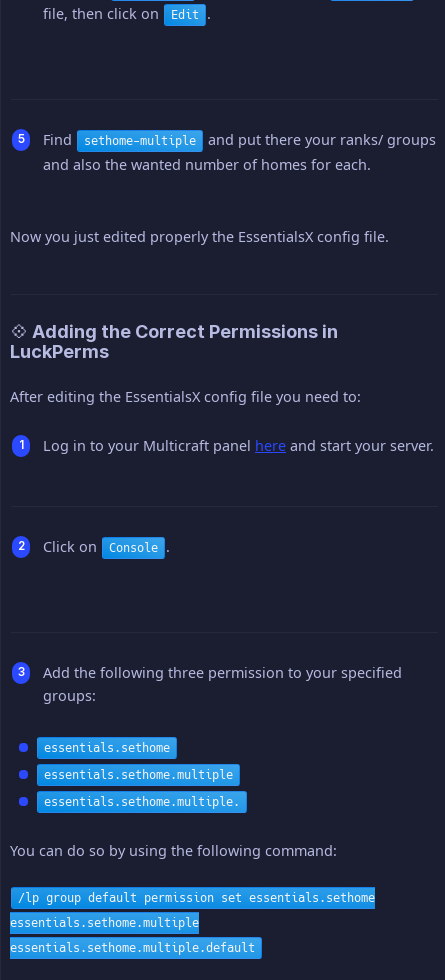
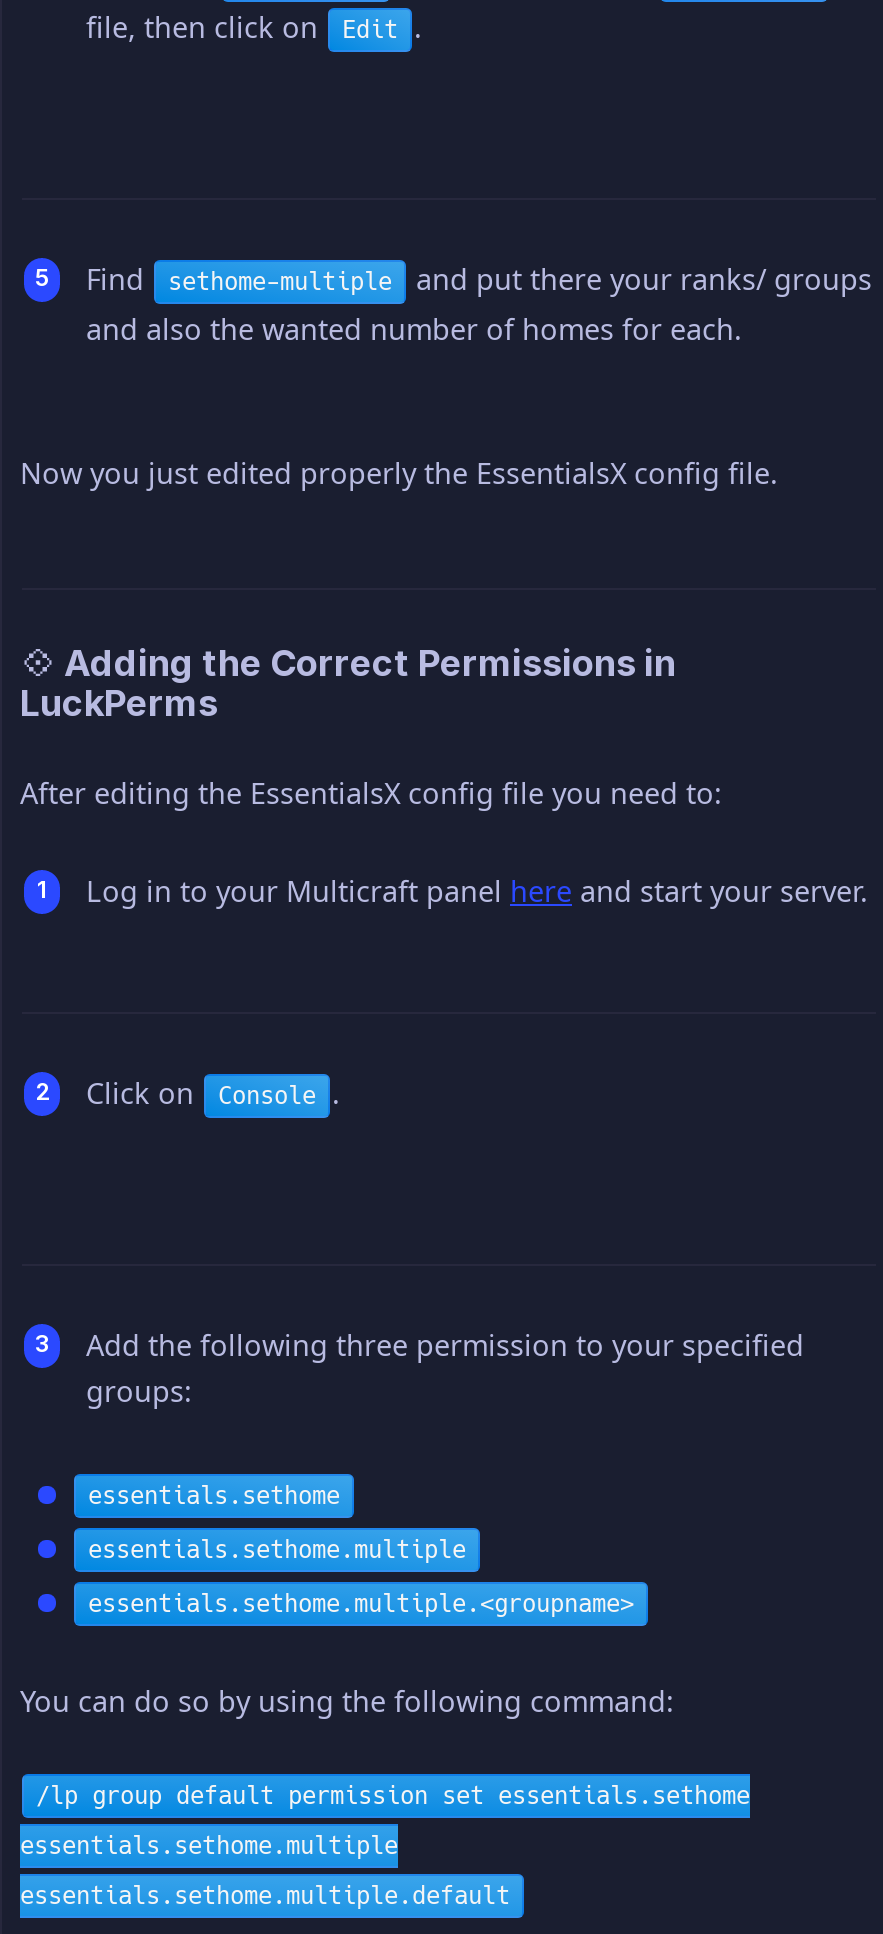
[44,794,240,810] essentials.sethome.multiple. -> [88,1589,634,1621] essentials.sethome.multiple.<groupname>

